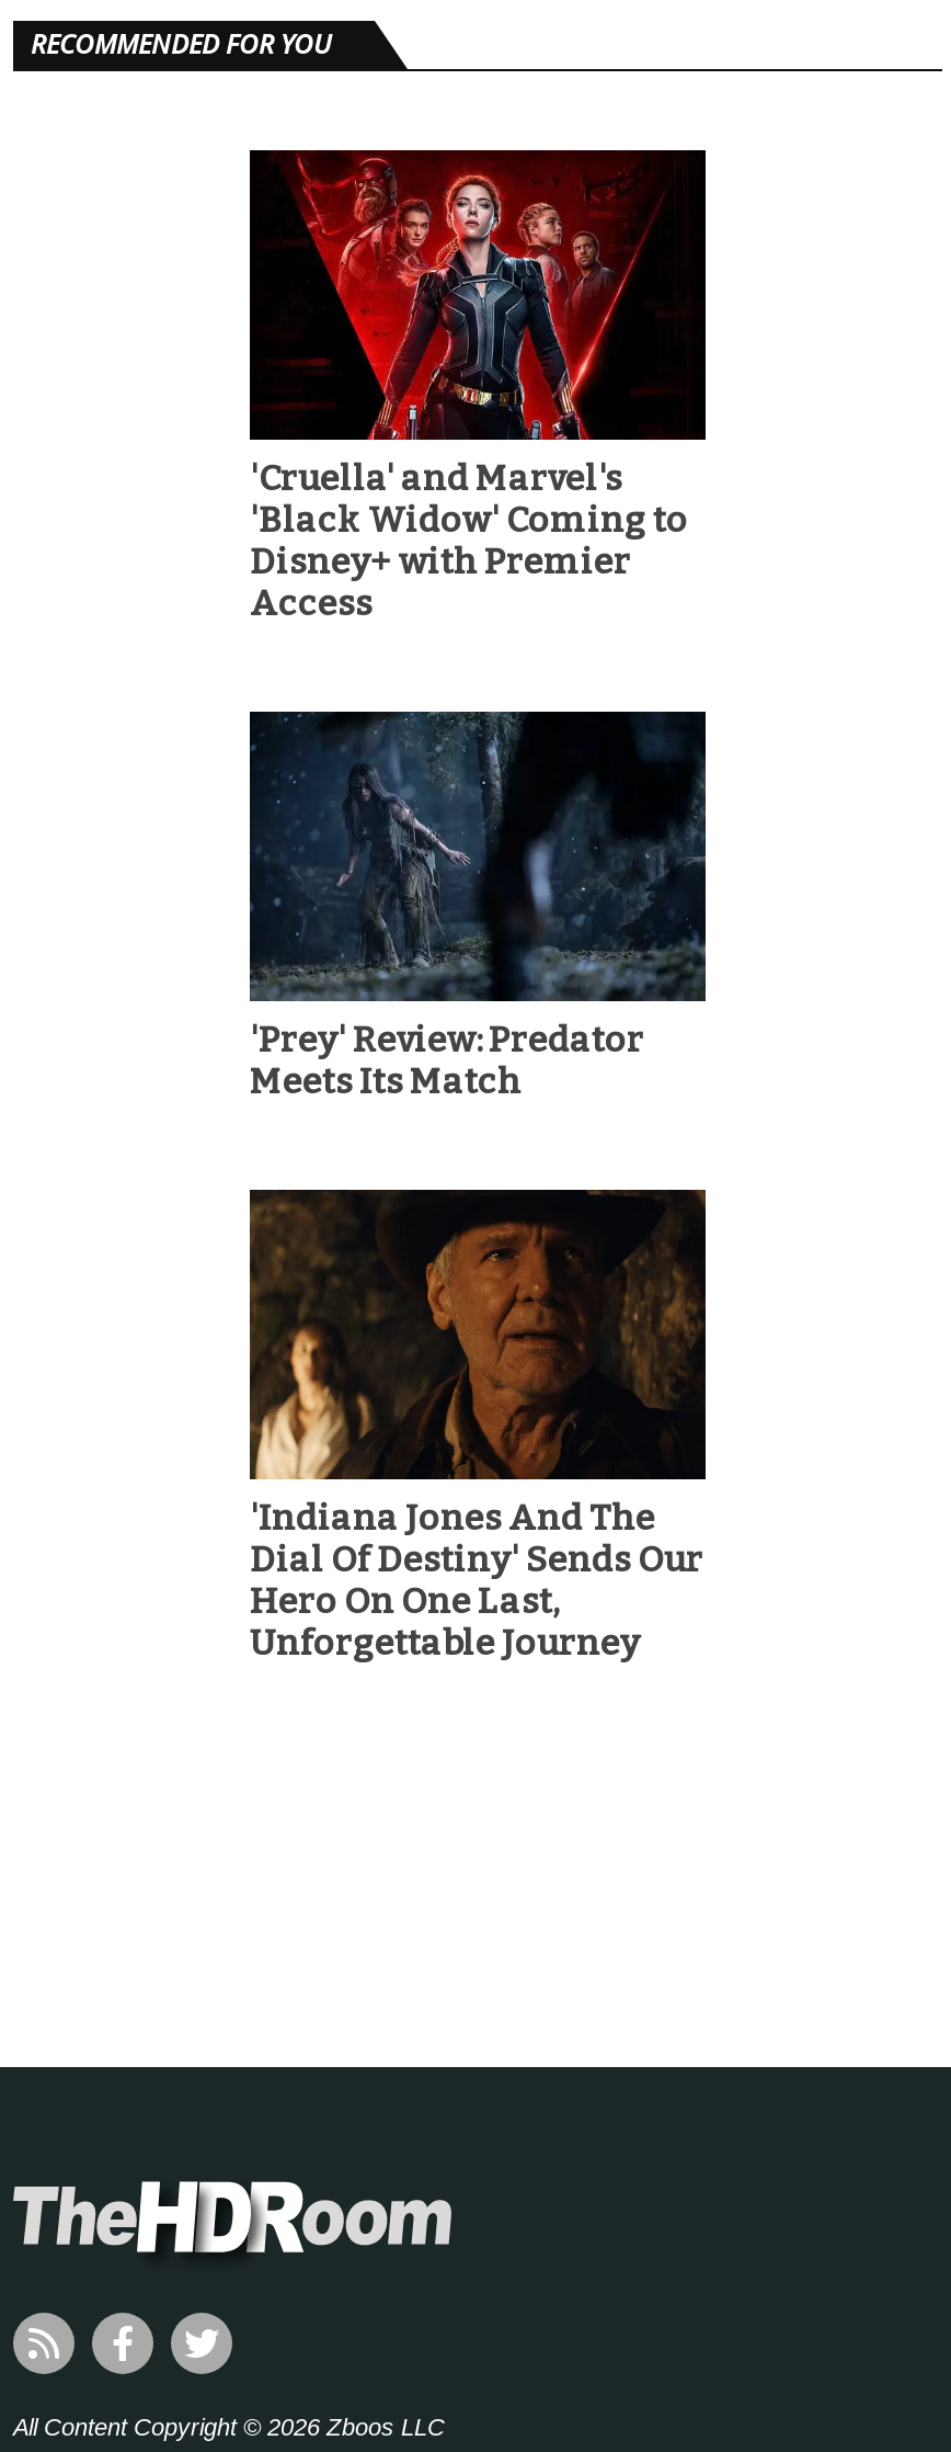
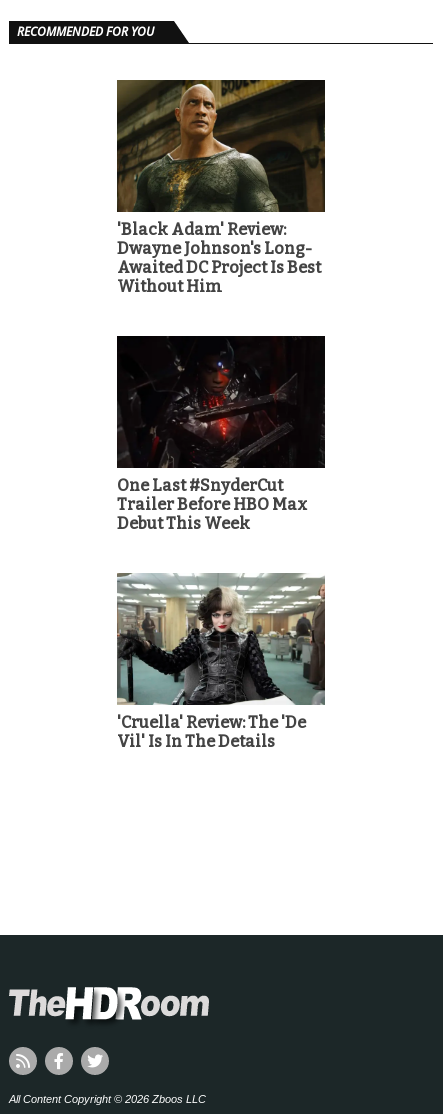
[250,148,706,624] [image] | 'Cruella' and Marvel's | 'Black Widow' Coming to | Disney+ with Premier | Access -> [117,79,325,296] [image] | 'Black Adam' Review: | Dwayne Johnson's Long- | Awaited DC Project Is Best | Without Him
[250,712,706,1103] [image] | 'Prey' Review: Predator | Meets Its Match -> [117,336,325,533] [image] | One Last #SnyderCut | Trailer Before HBO Max | Debut This Week
[248,1188,708,1664] [image] | 'Indiana Jones And The | Dial Of Destiny' Sends Our | Hero On One Last, | Unforgettable Journey -> [117,554,326,751] [image] | 'Cruella' Review: The 'De | Vil' Is In The Details

